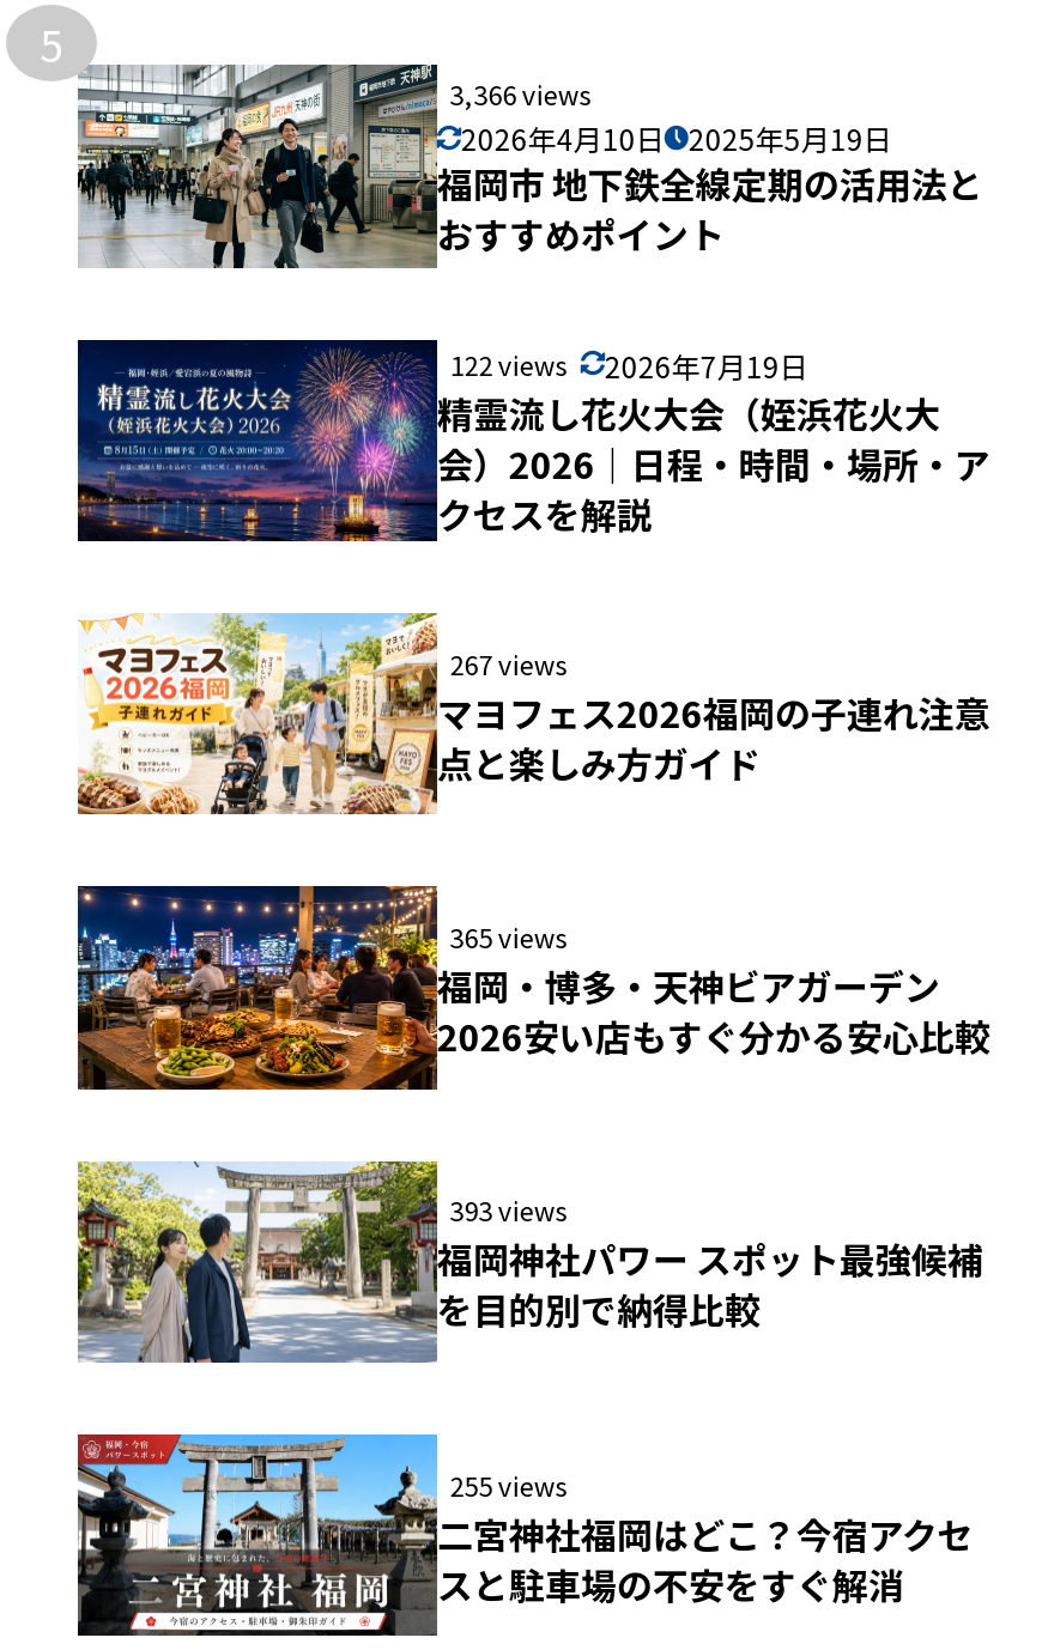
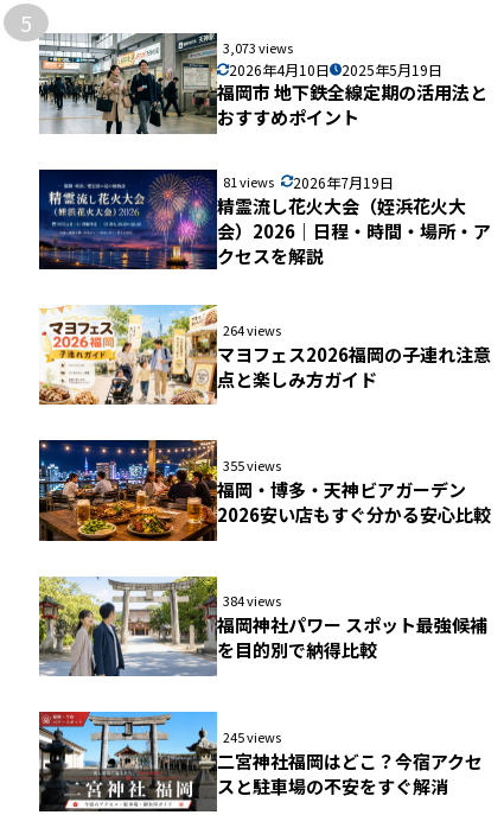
[450,75,591,113] 3,366 views -> [223,38,293,57] 3,073 views
[450,344,808,385] 122 views 2026年7月19日 -> [223,172,394,192] 81 views 2026年7月19日
[450,643,567,682] 267 views -> [223,320,282,339] 264 views
[450,917,567,956] 365 views -> [223,456,282,475] 355 views
[450,1191,567,1229] 393 views -> [223,591,282,610] 384 views
[450,1465,567,1503] 255 views -> [223,727,282,746] 245 views

